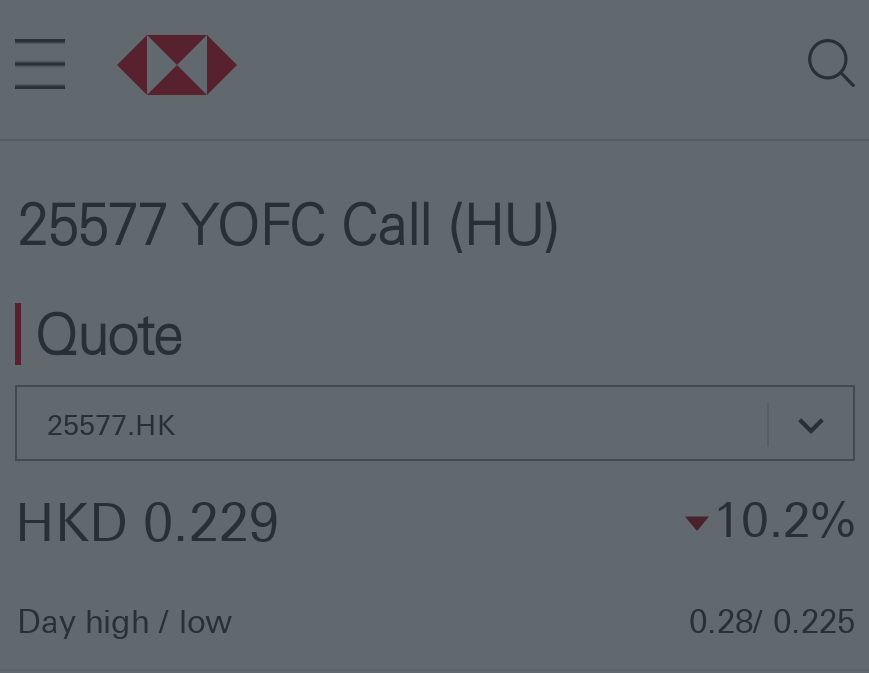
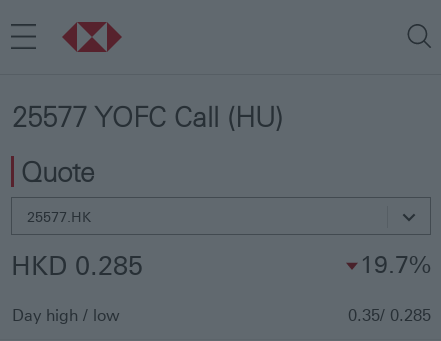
[15,491,279,553] HKD 0.229 -> [11,250,143,281] HKD 0.285
[713,493,855,547] 10.2% -> [360,251,431,278] 19.7%
[689,601,855,641] 0.28/ 0.225 -> [348,305,431,325] 0.35/ 0.285

